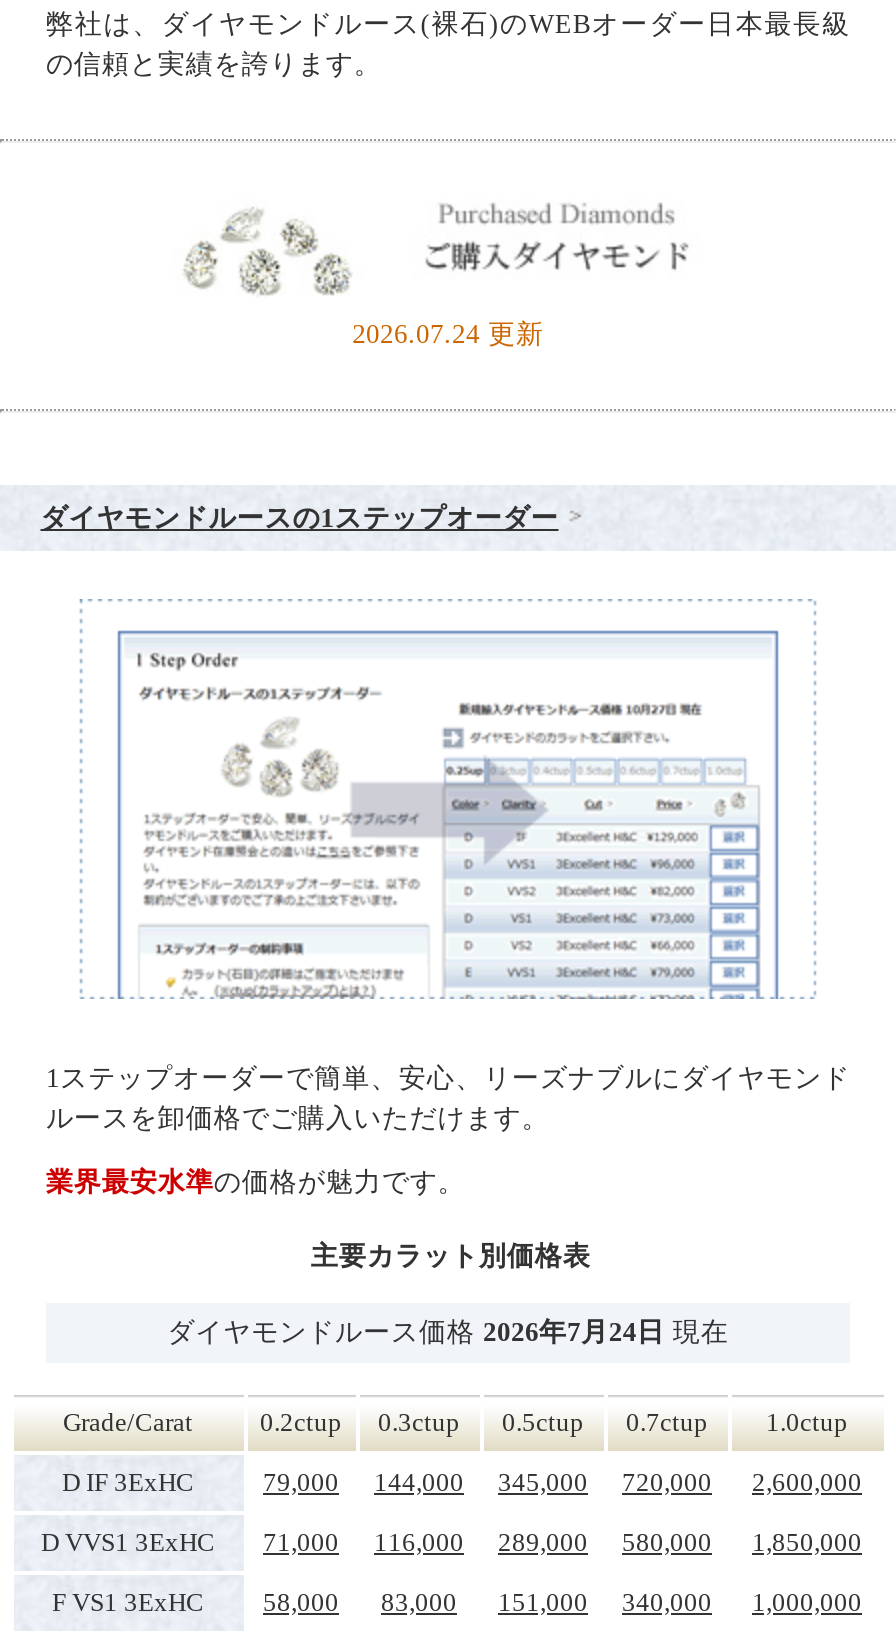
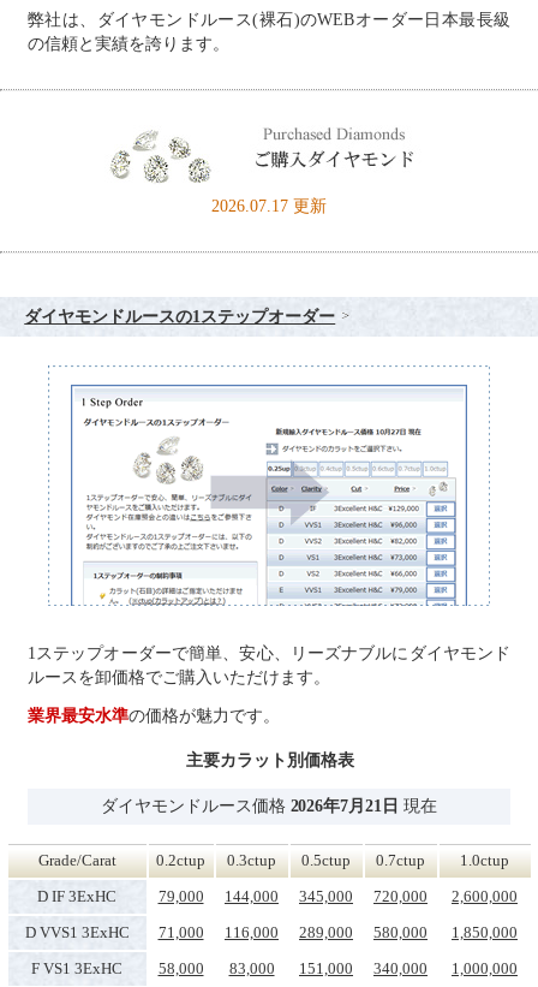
[352,320,544,350] 2026.07.24 更新 -> [211,198,327,216] 2026.07.17 更新
[167,1317,729,1347] ダイヤモンドルース価格2026年7月24日現在 -> [100,797,438,815] ダイヤモンドルース価格2026年7月21日現在

